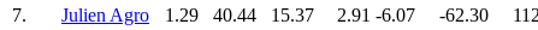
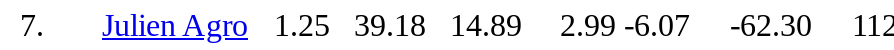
[165,5,199,25] 1.29 -> [274,8,330,42] 1.25
[213,5,256,25] 40.44 -> [354,8,426,42] 39.18
[271,5,314,25] 15.37 -> [450,8,522,42] 14.89
[337,5,415,25] 2.91 -6.07 -> [560,8,690,42] 2.99 -6.07

